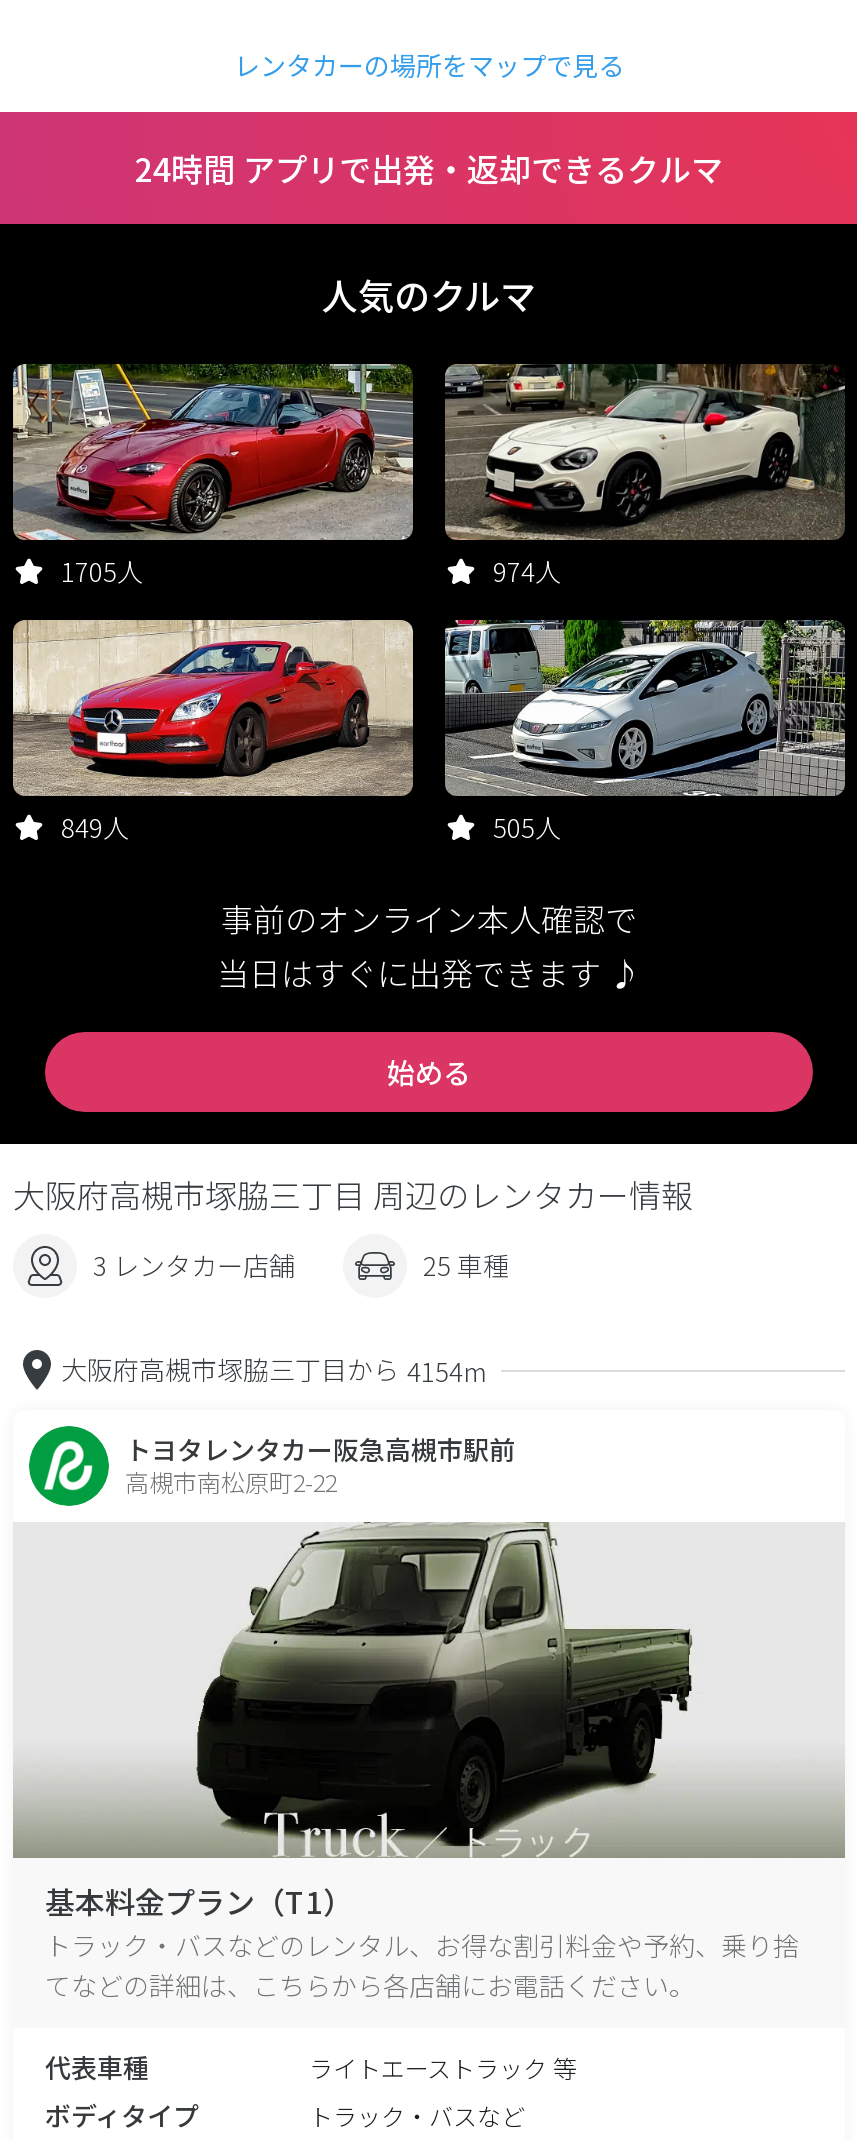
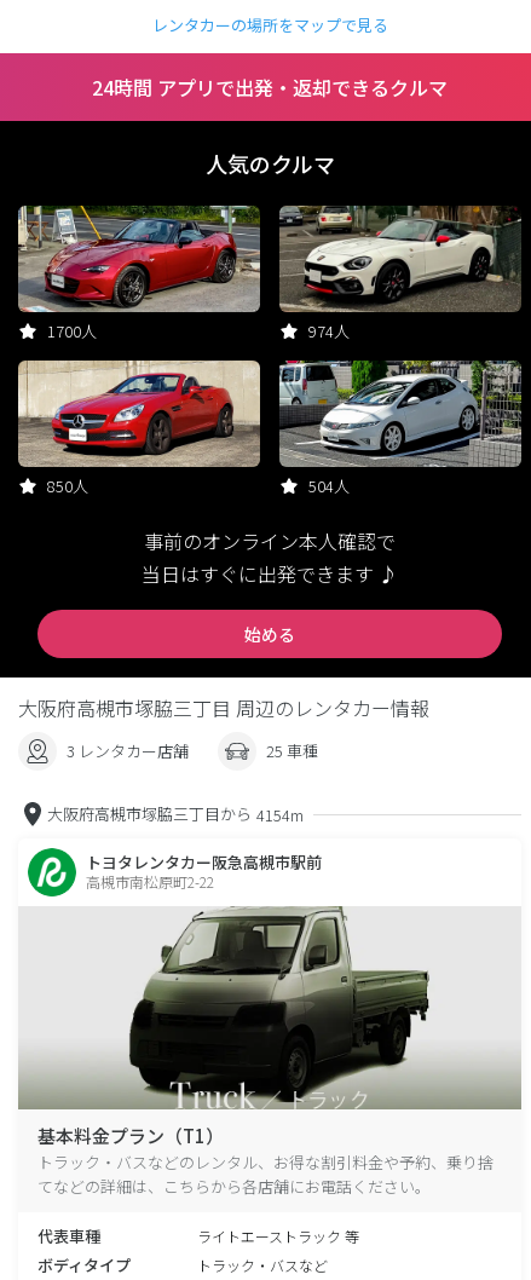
[61,552,143,590] 1705人 -> [47,319,97,342] 1700人
[61,808,129,846] 849人 -> [47,474,88,497] 850人
[493,808,561,846] 505人 -> [308,474,350,497] 504人

